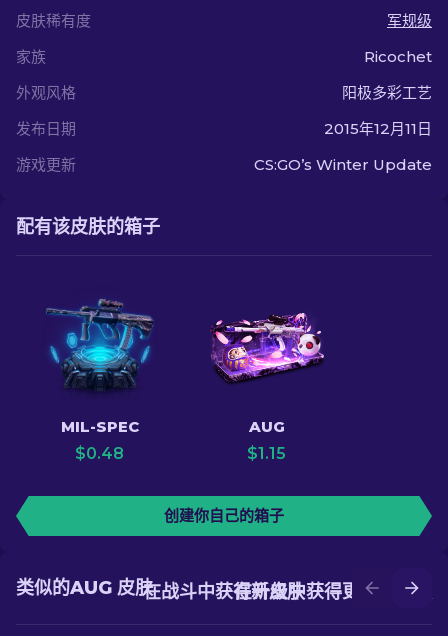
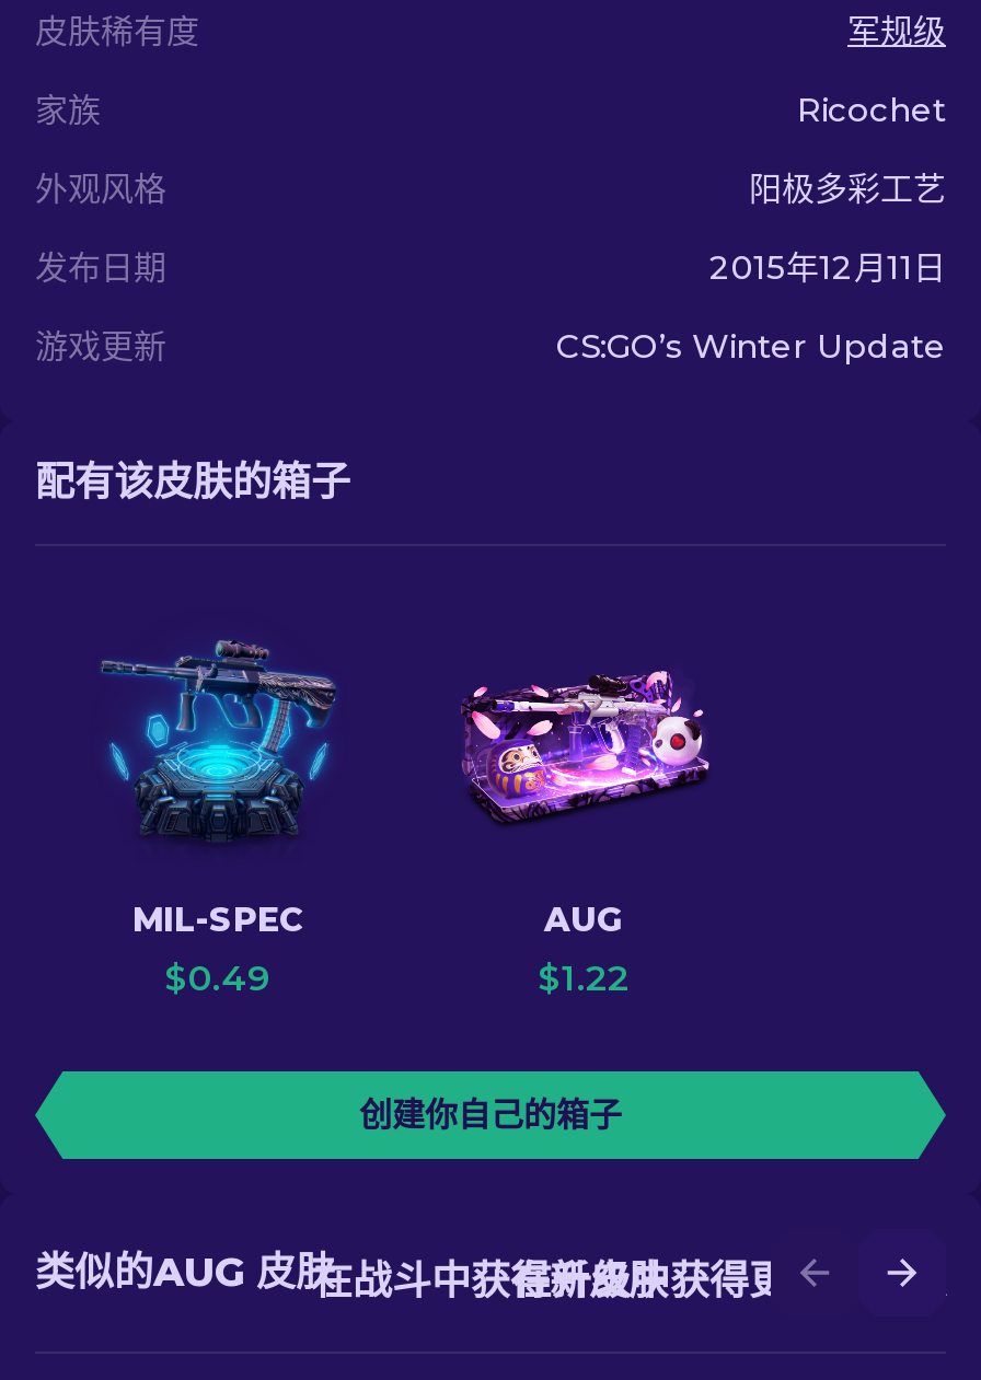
[75,444,124,463] $0.48 -> [164,958,272,999] $0.49
[247,444,286,463] $1.15 -> [538,958,630,999] $1.22

